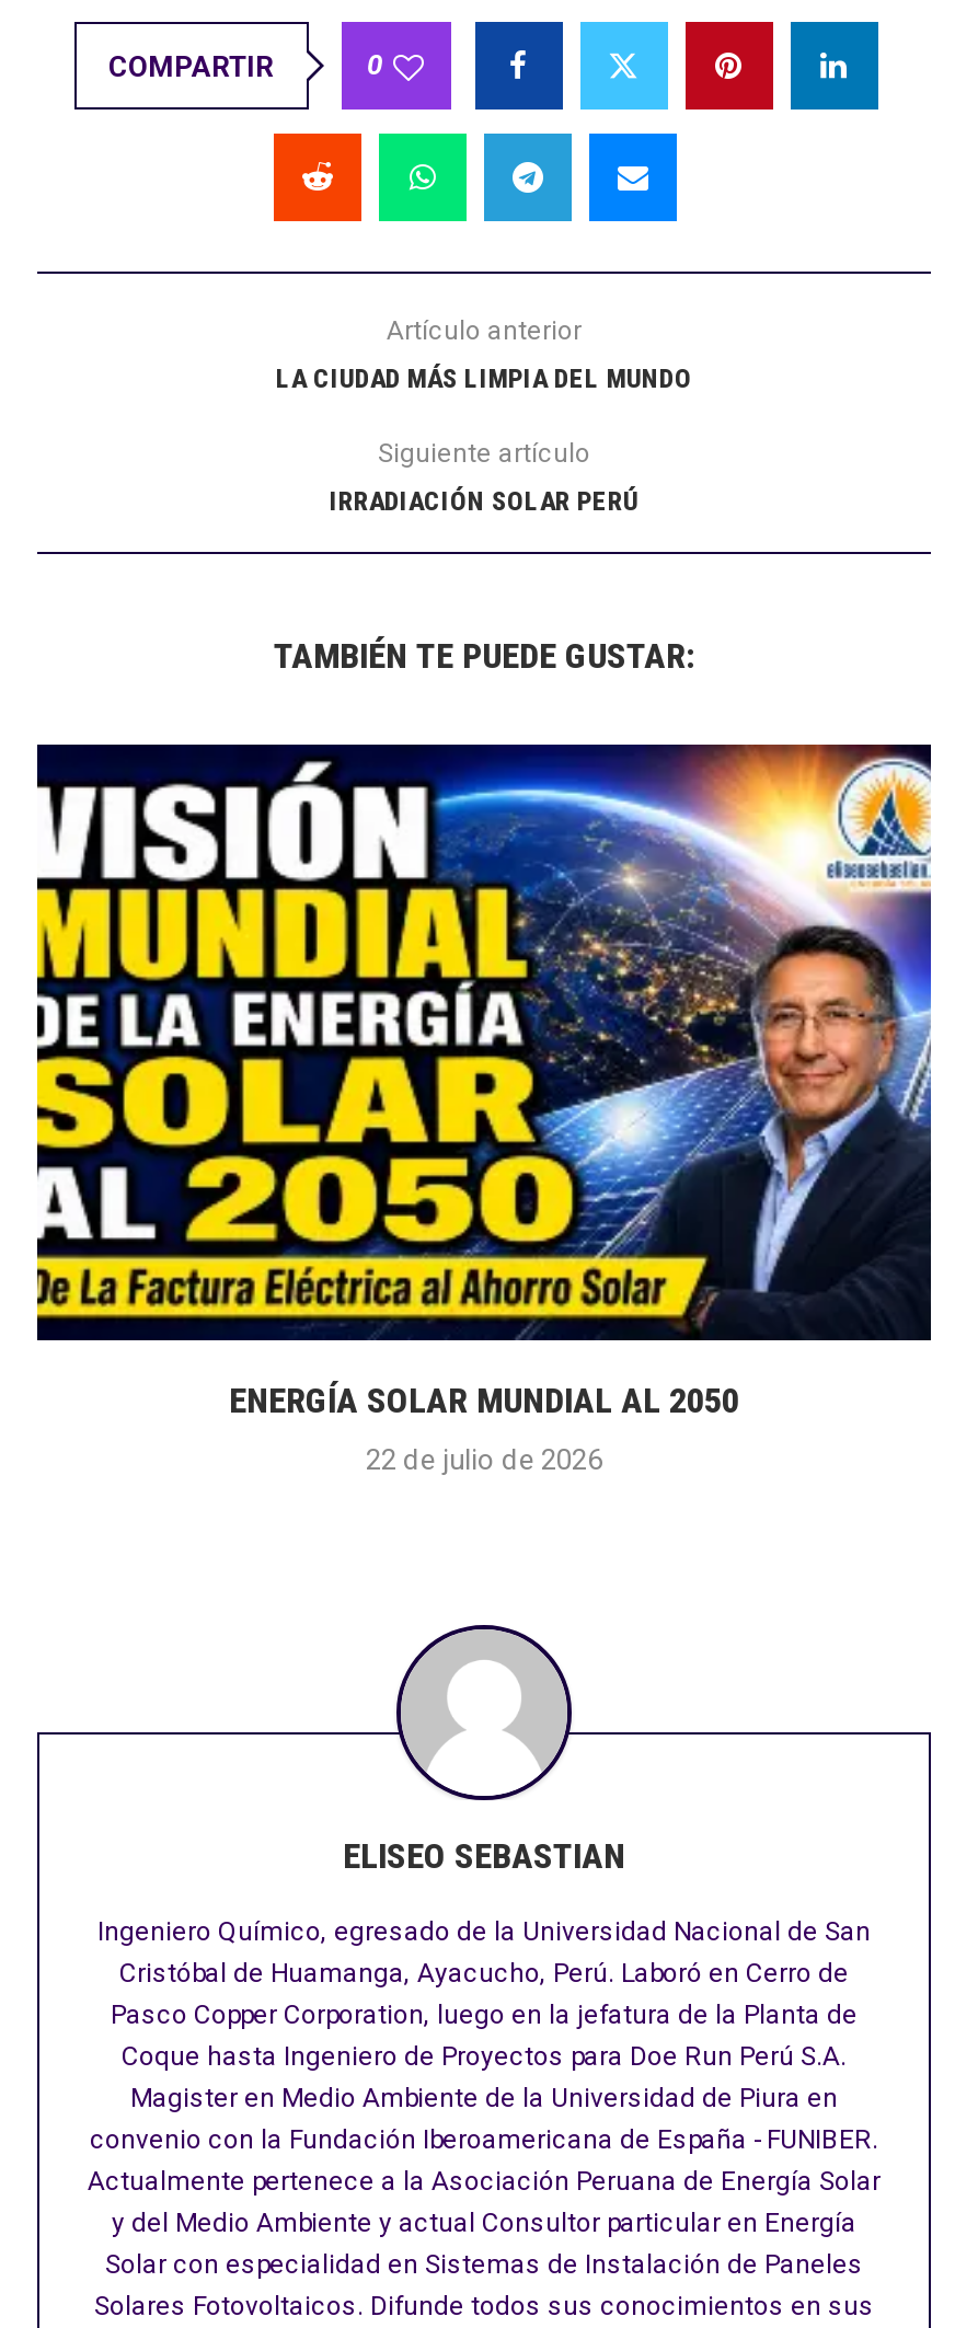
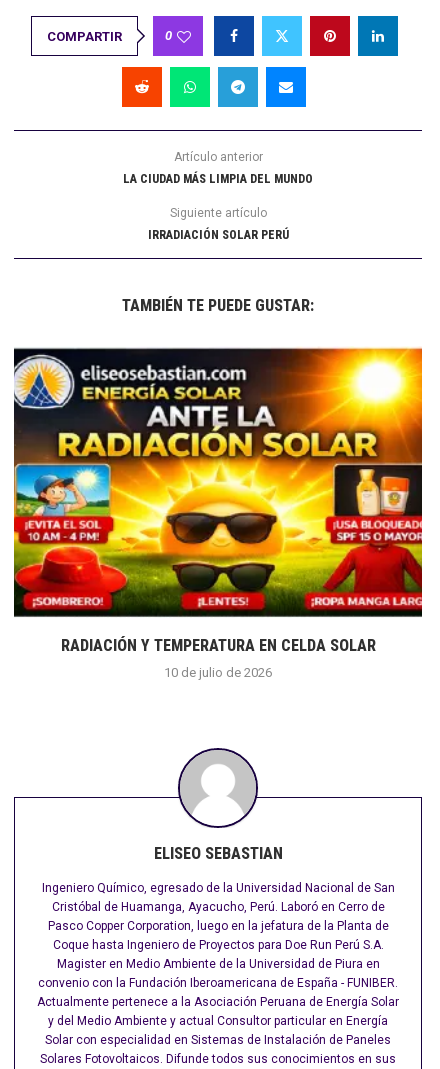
[35,742,933,1421] [image] | ENERGÍA SOLAR MUNDIAL AL 2050 -> [13,346,423,655] [image] | RADIACIÓN Y TEMPERATURA EN CELDA SOLAR
[366,1443,602,1476] 22 de julio de 2026 -> [164,665,272,680] 10 de julio de 2026

